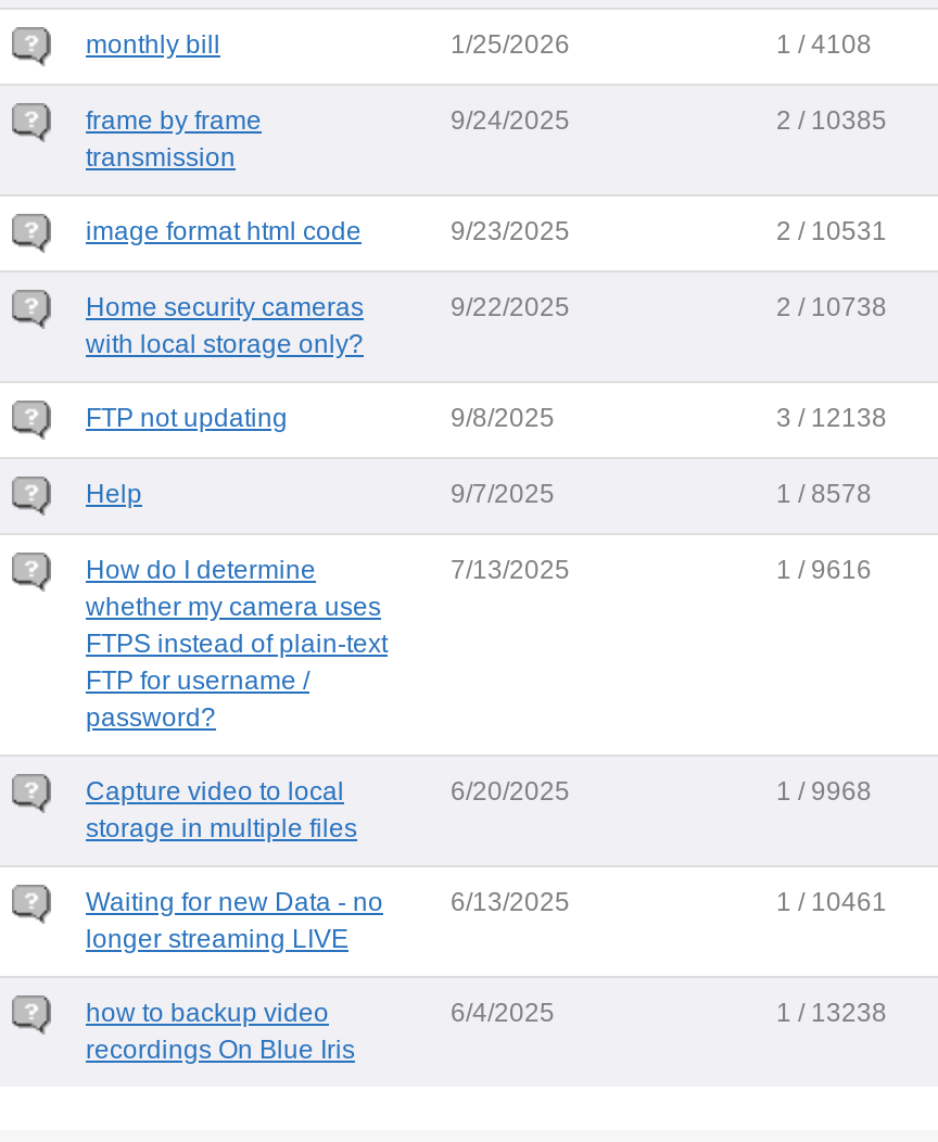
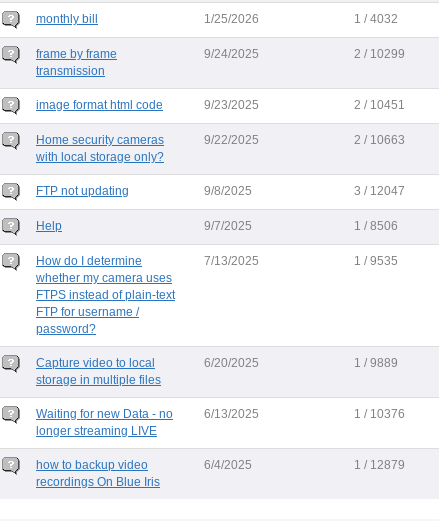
[776,29,872,60] 1 / 4108 -> [354,12,398,26] 1 / 4032
[776,105,887,136] 2 / 10385 -> [354,47,405,61] 2 / 10299
[776,216,887,246] 2 / 10531 -> [354,98,405,112] 2 / 10451
[776,292,887,322] 2 / 10738 -> [354,133,405,147] 2 / 10663
[776,403,887,433] 3 / 12138 -> [354,184,405,198] 3 / 12047
[776,479,872,509] 1 / 8578 -> [354,219,398,233] 1 / 8506
[776,555,872,585] 1 / 9616 -> [354,254,398,268] 1 / 9535
[776,776,872,807] 1 / 9968 -> [354,356,398,370] 1 / 9889
[776,887,887,917] 1 / 10461 -> [354,407,405,421] 1 / 10376
[776,998,887,1028] 1 / 13238 -> [354,458,405,472] 1 / 12879

